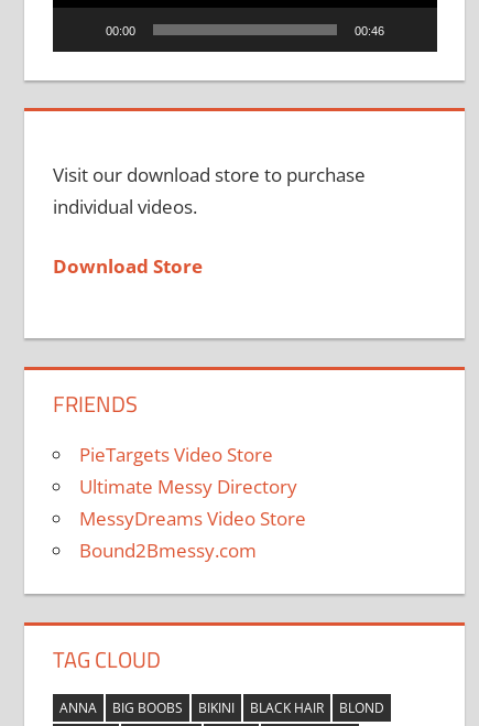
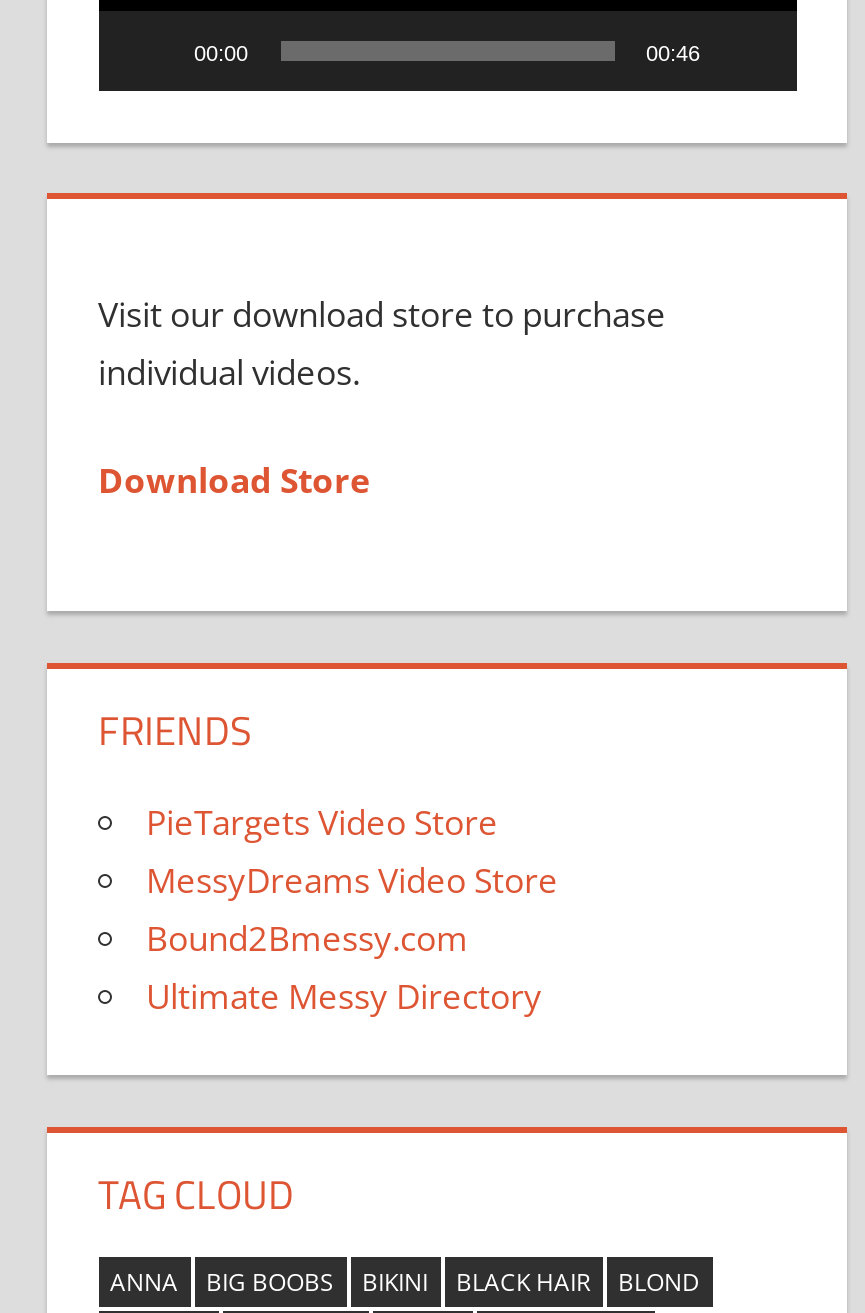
moved [79,473,297,499] -> [146,972,542,1018]: Ultimate Messy Directory
moved [79,505,306,563] -> [146,856,558,960]: MessyDreams Video Store | Bound2Bmessy.com

